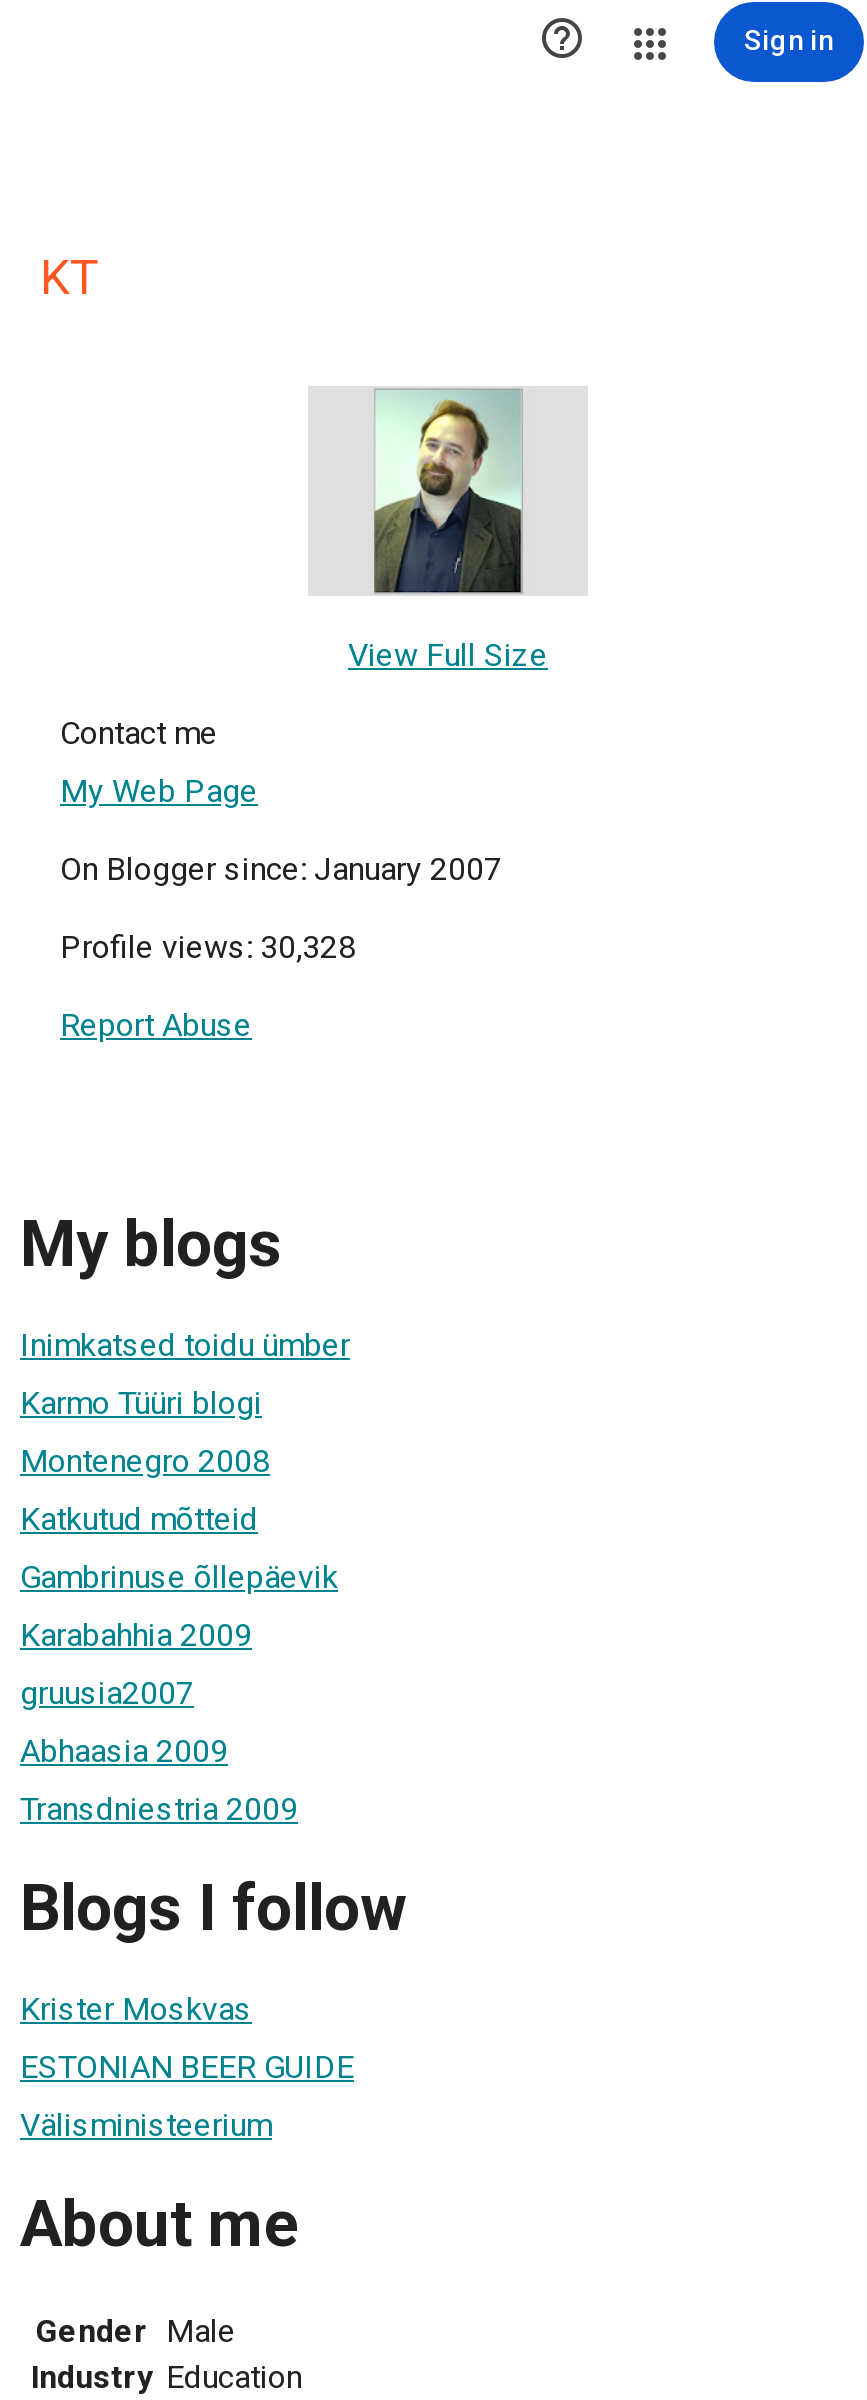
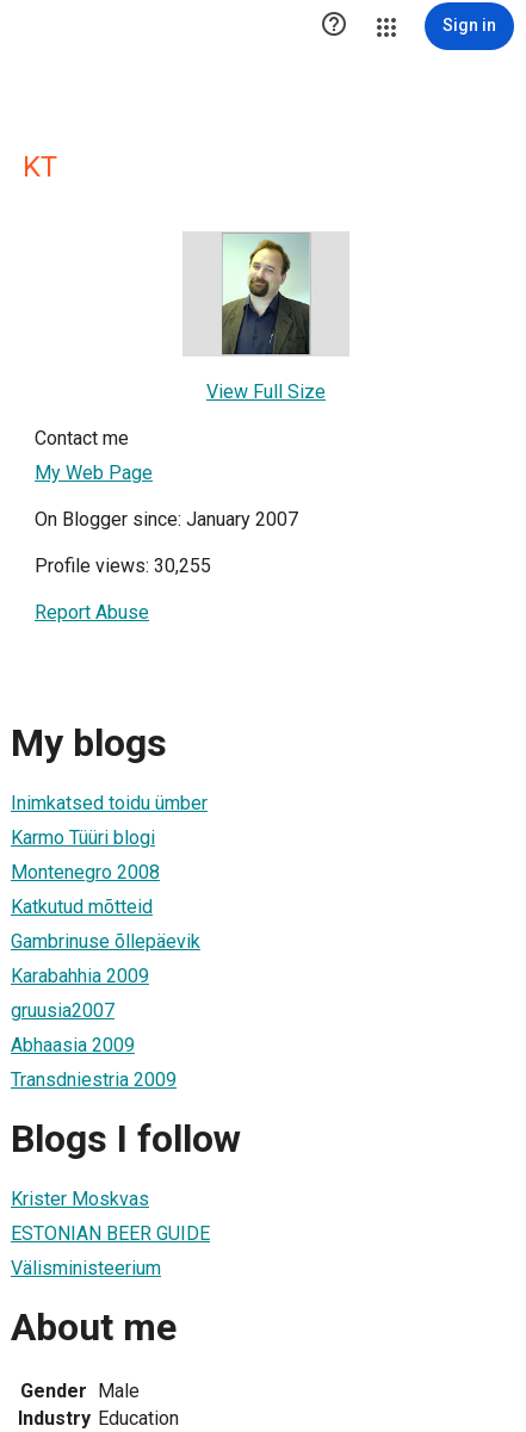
[60,928,356,966] Profile views: 30,328 -> [35,554,211,577] Profile views: 30,255

